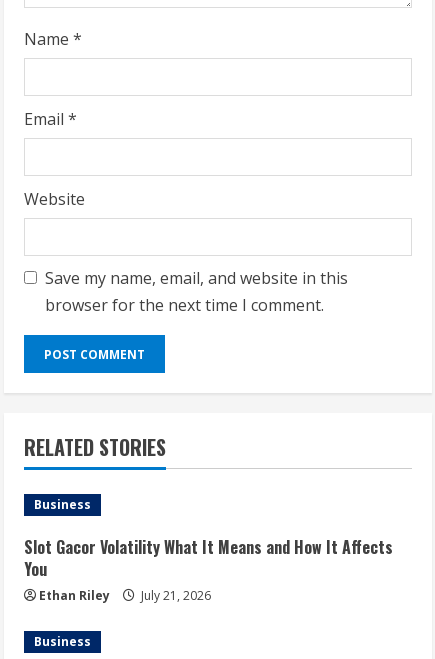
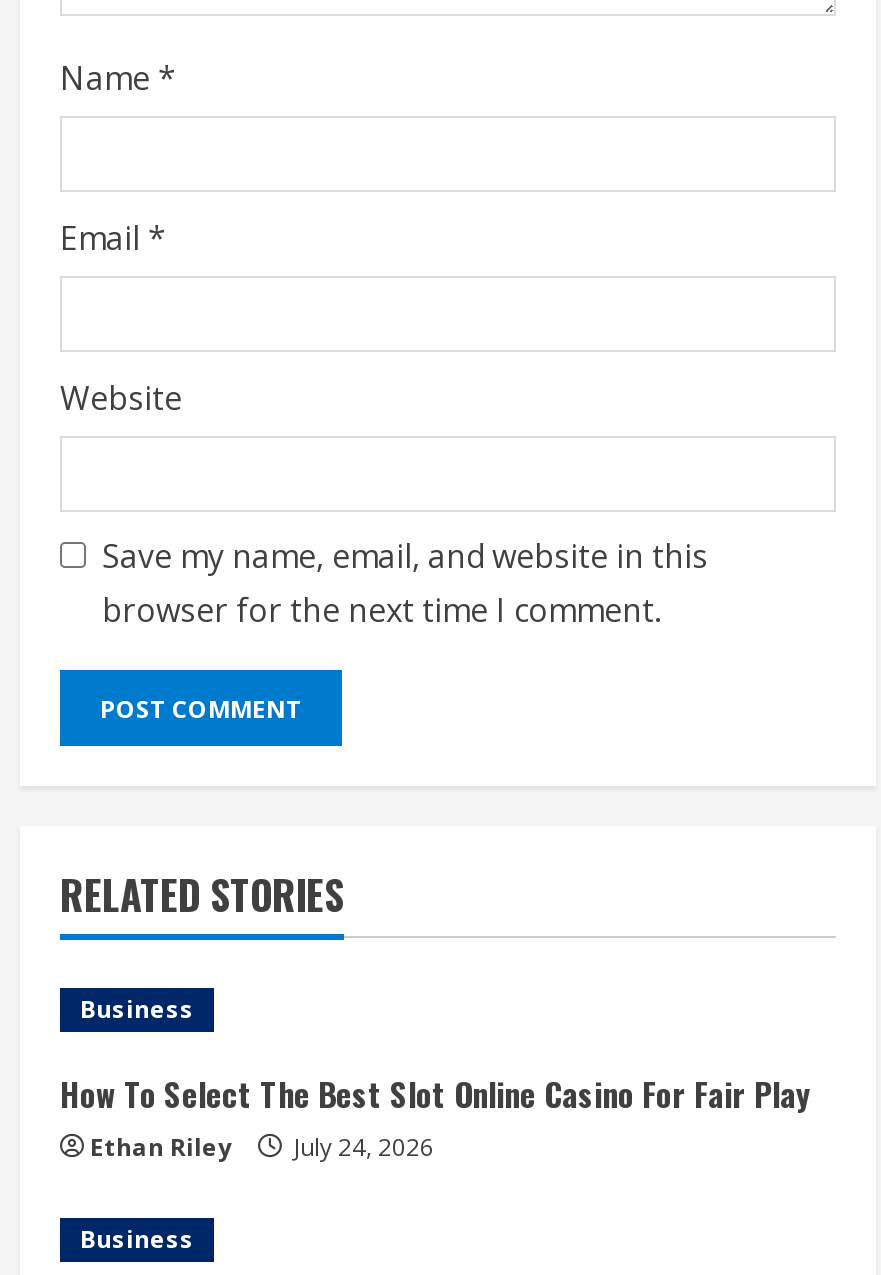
[24,535,393,581] Slot Gacor Volatility What It Means and How It Affects | You -> [60,1070,810,1118] How To Select The Best Slot Online Casino For Fair Play
[39,587,211,604] Ethan Riley July 21, 2026 -> [90,1130,434,1164] Ethan Riley July 24, 2026

